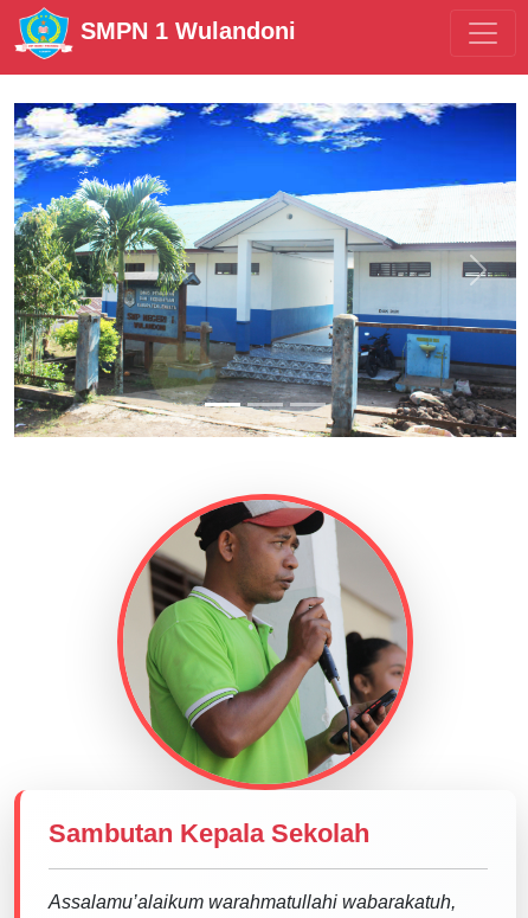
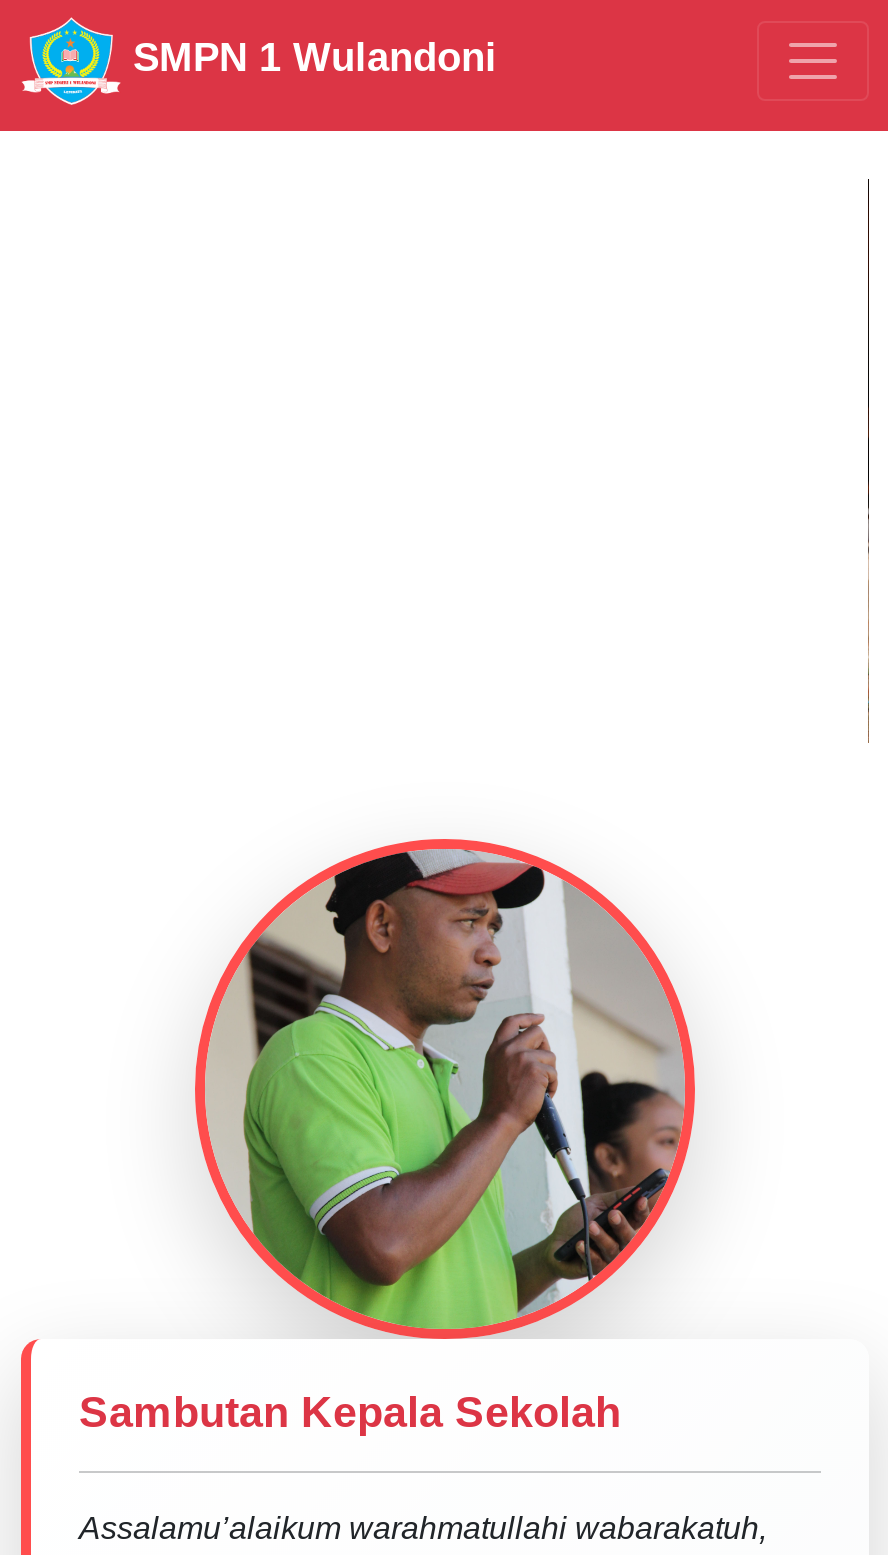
[13,102,517,438] [image] -> none

